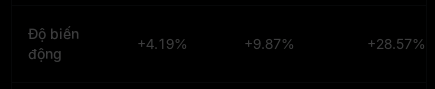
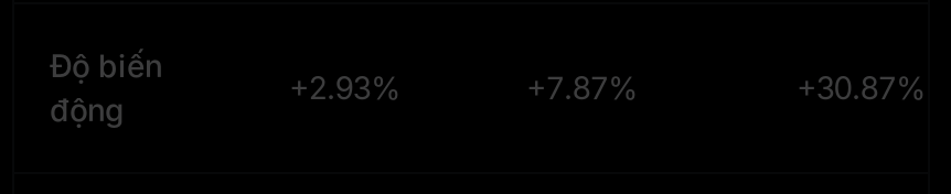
[136,35,187,52] +4.19% -> [289,69,402,107] +2.93%
[244,35,295,52] +9.87% -> [526,69,639,107] +7.87%
[366,35,425,52] +28.57% -> [797,69,927,107] +30.87%

